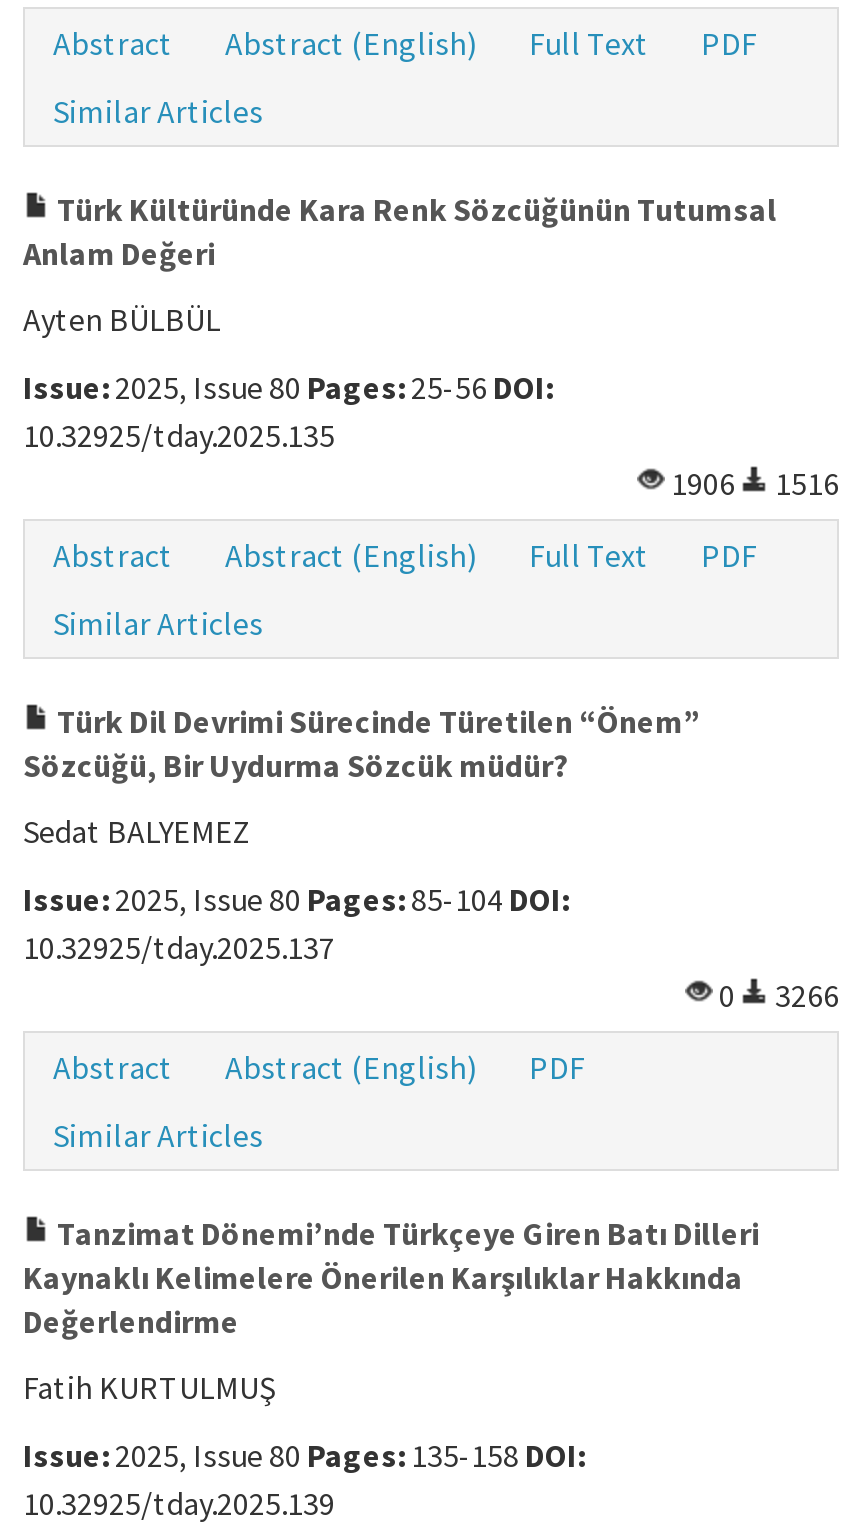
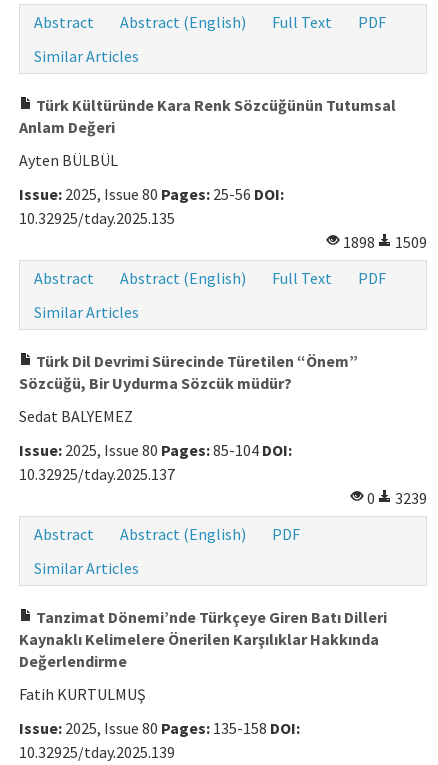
[665,464,741,504] 1906 -> [340,232,378,252] 1898
[769,464,839,504] 1516 -> [392,232,427,252] 1509
[713,976,839,1016] 0 3266 -> [364,488,427,508] 0 3239

